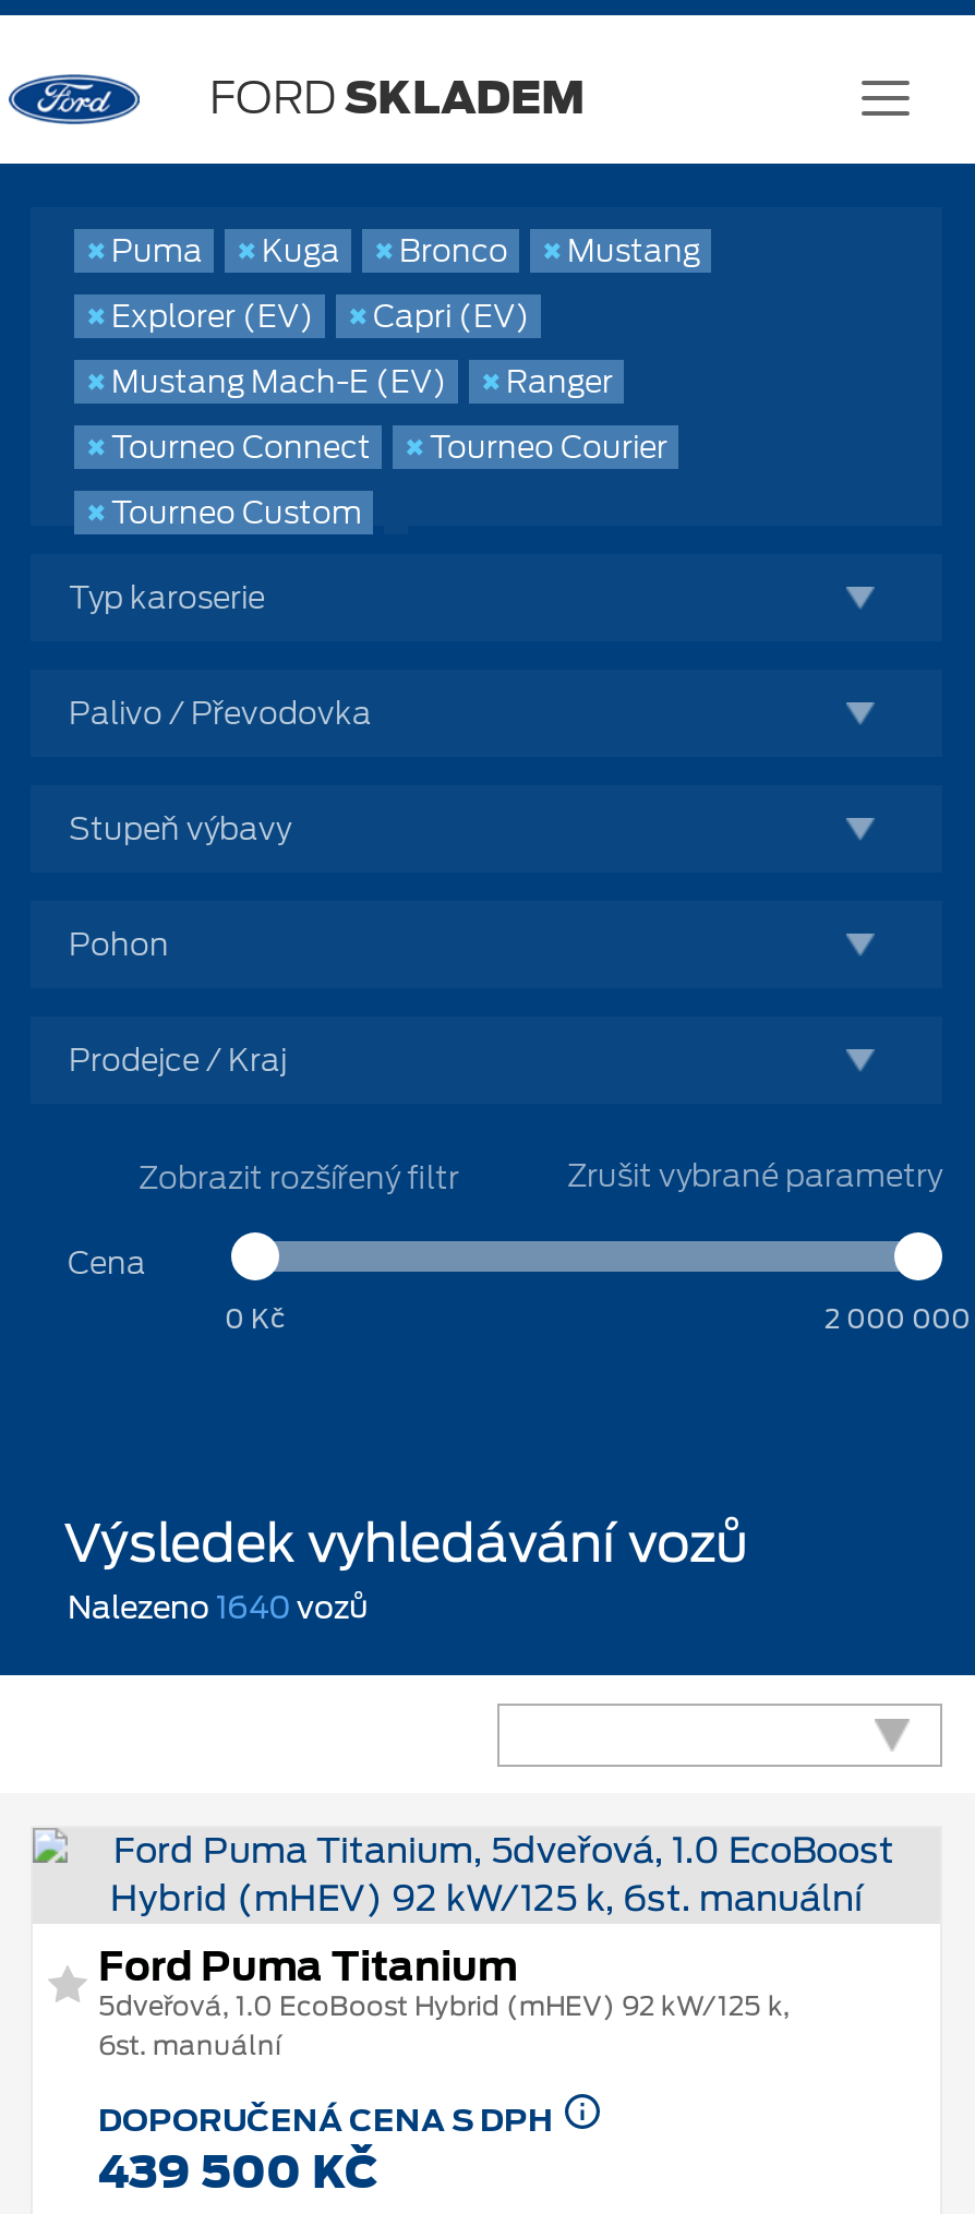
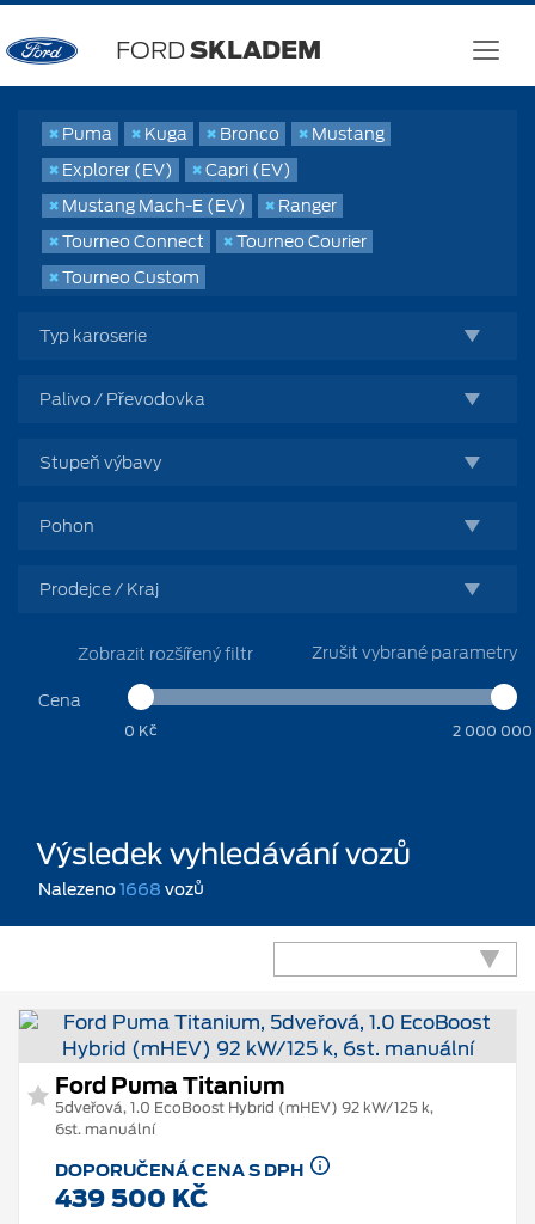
[68,1590,369,1625] Nalezeno 1640 vozů -> [38,880,204,899] Nalezeno 1668 vozů

